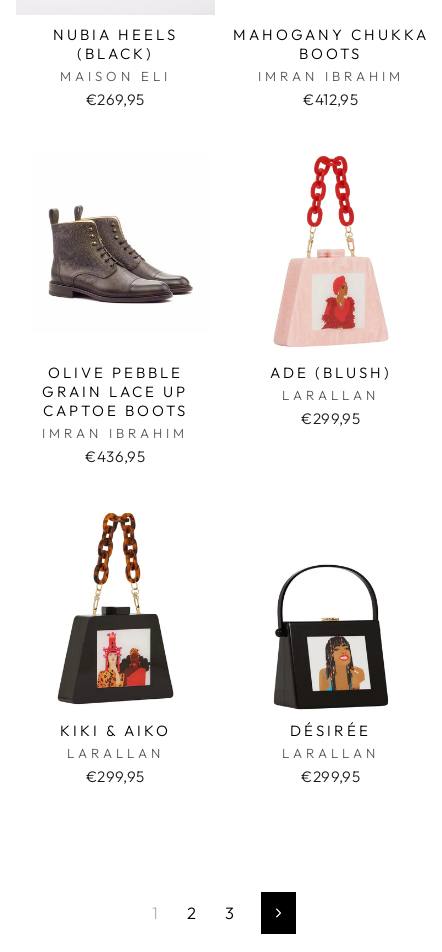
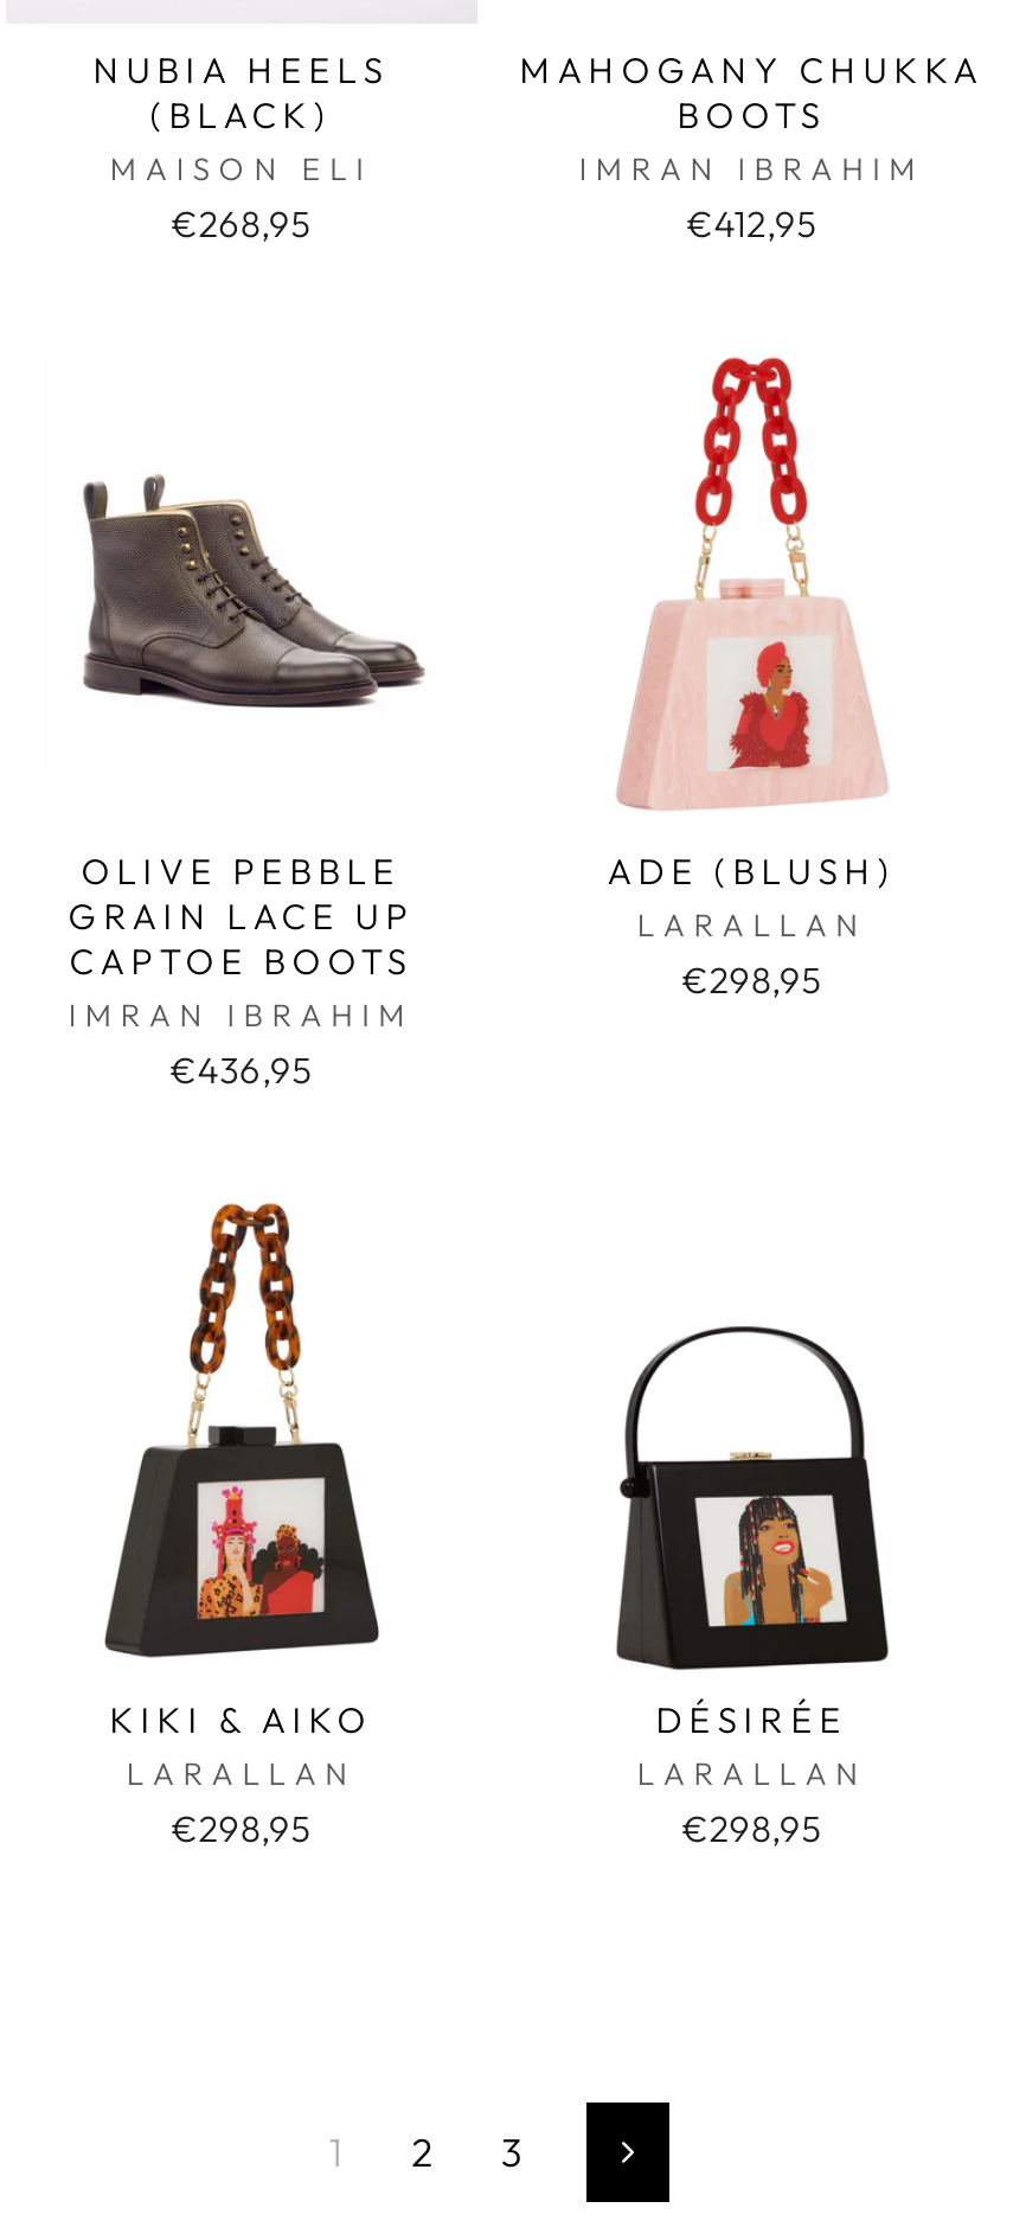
[86,89,145,108] €269,95 -> [171,200,311,245] €268,95
[301,409,360,428] €299,95 -> [682,958,822,1003] €298,95
[86,766,145,785] €299,95 -> [171,1805,311,1850] €298,95
[301,766,360,785] €299,95 -> [682,1805,822,1850] €298,95

